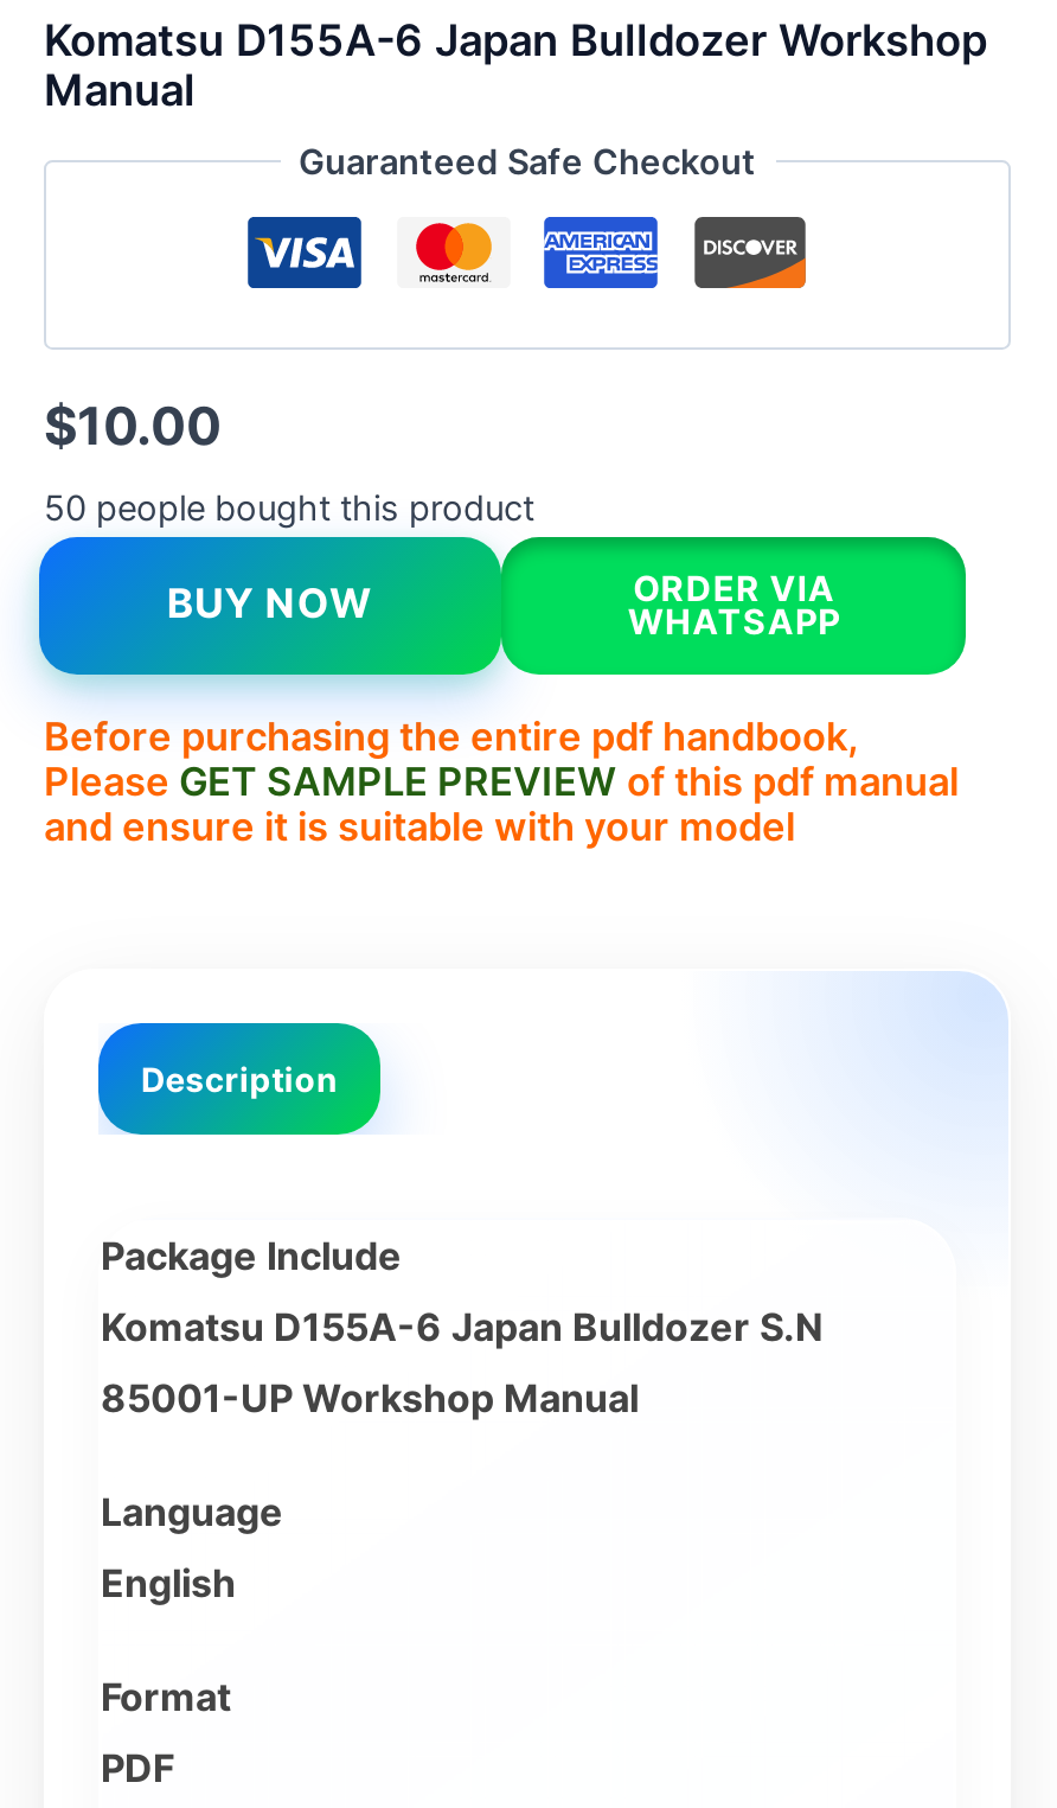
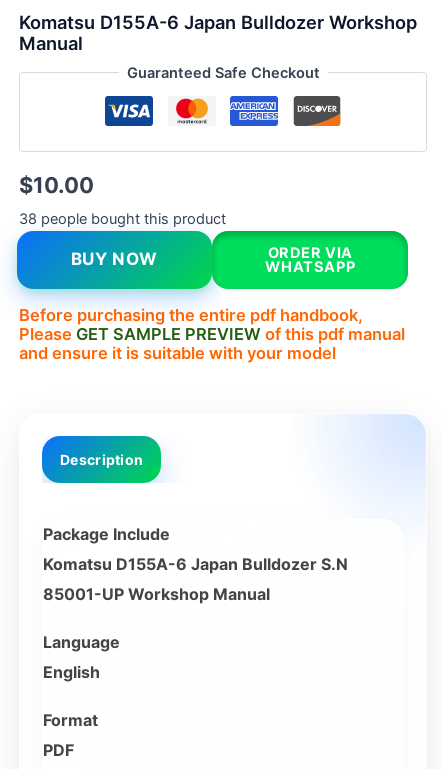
[44,487,534,530] 50 people bought this product -> [19,210,226,228] 38 people bought this product

